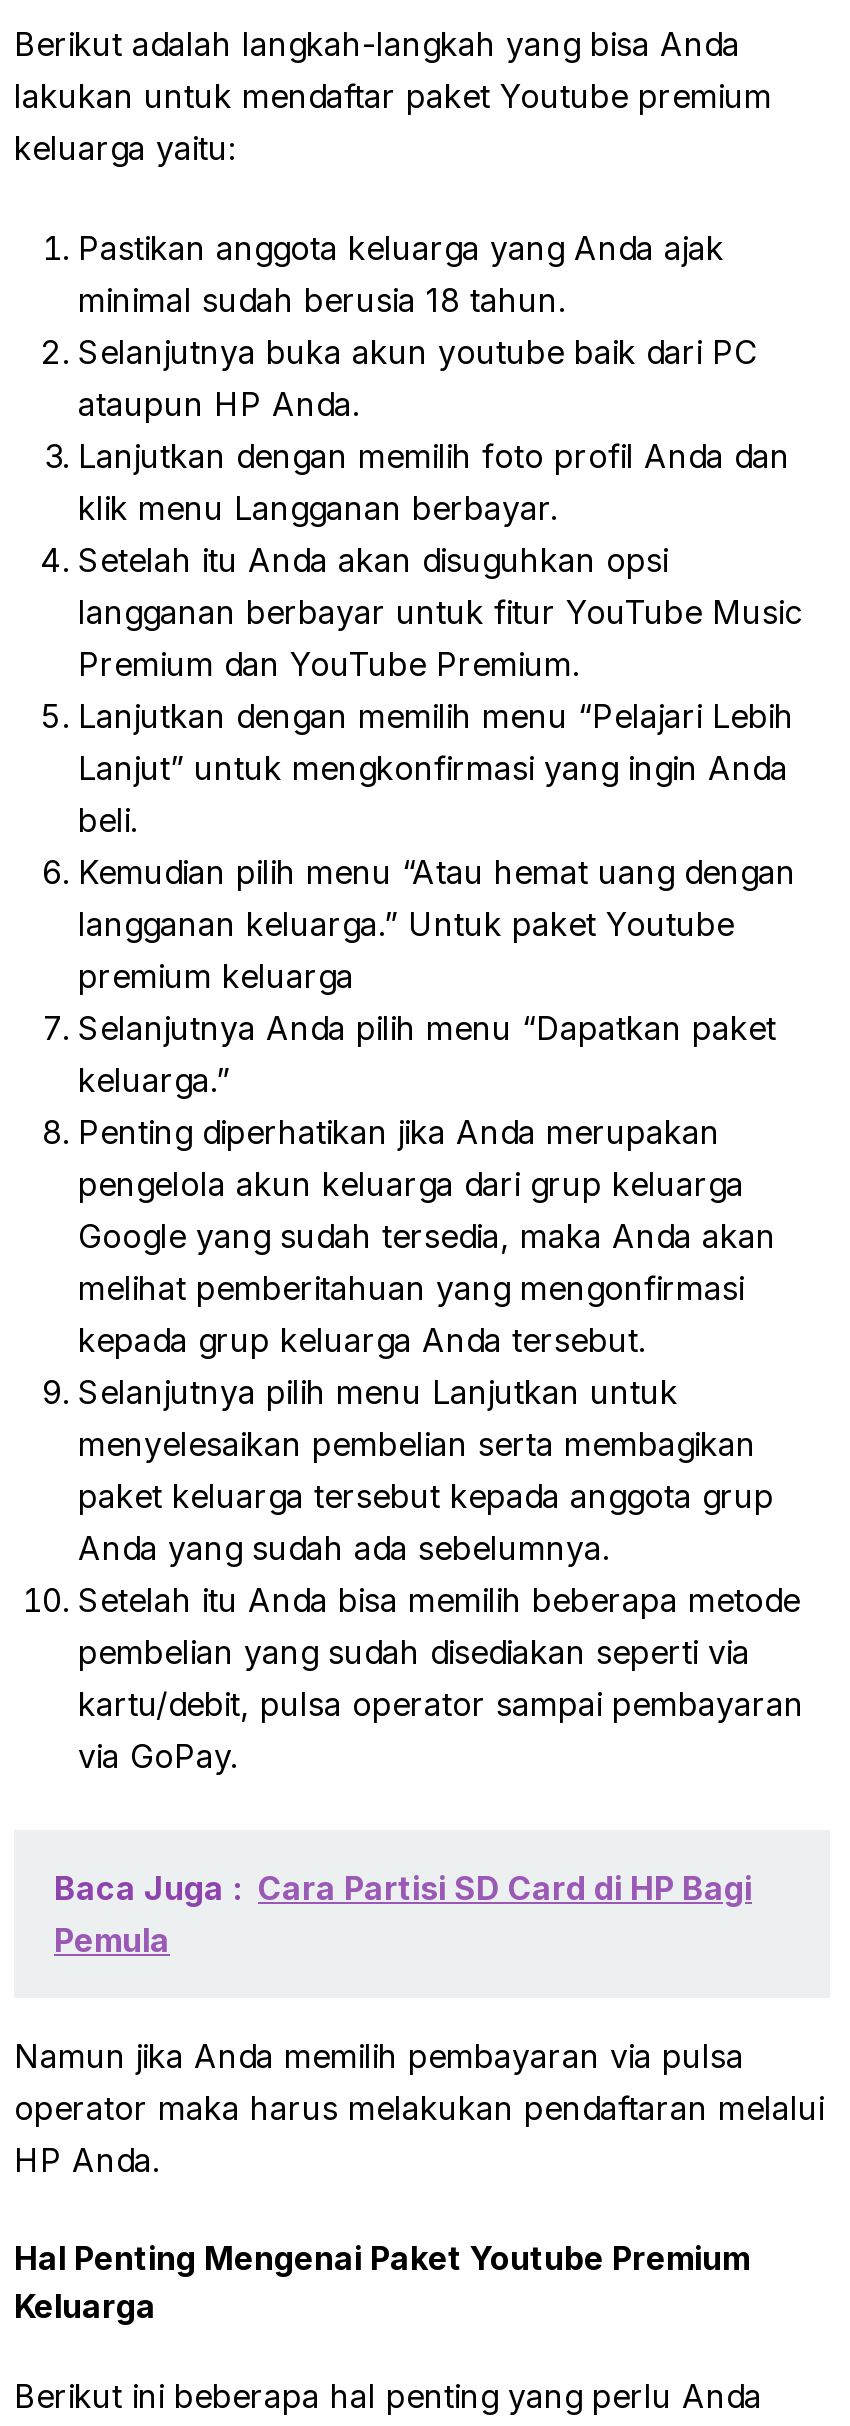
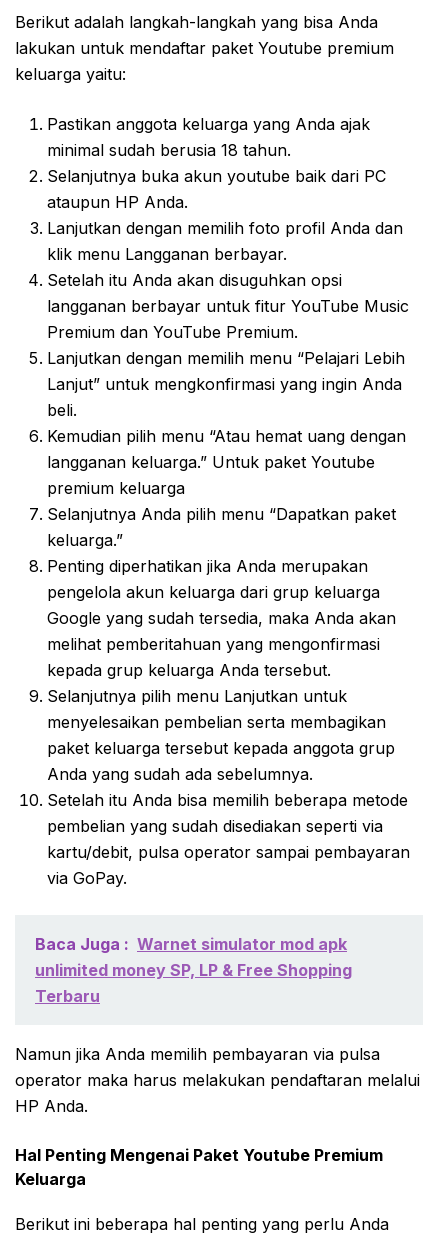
[54,1869,752,1961] Baca Juga : Cara Partisi SD Card di HP Bagi | Pemula -> [35,934,352,1006] Baca Juga : Warnet simulator mod apk | unlimited money SP, LP & Free Shopping | Terbaru

